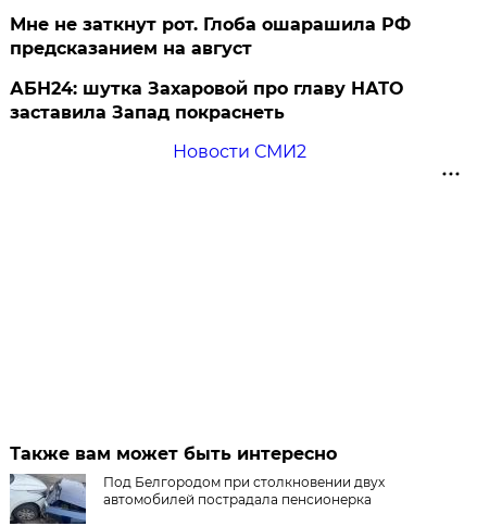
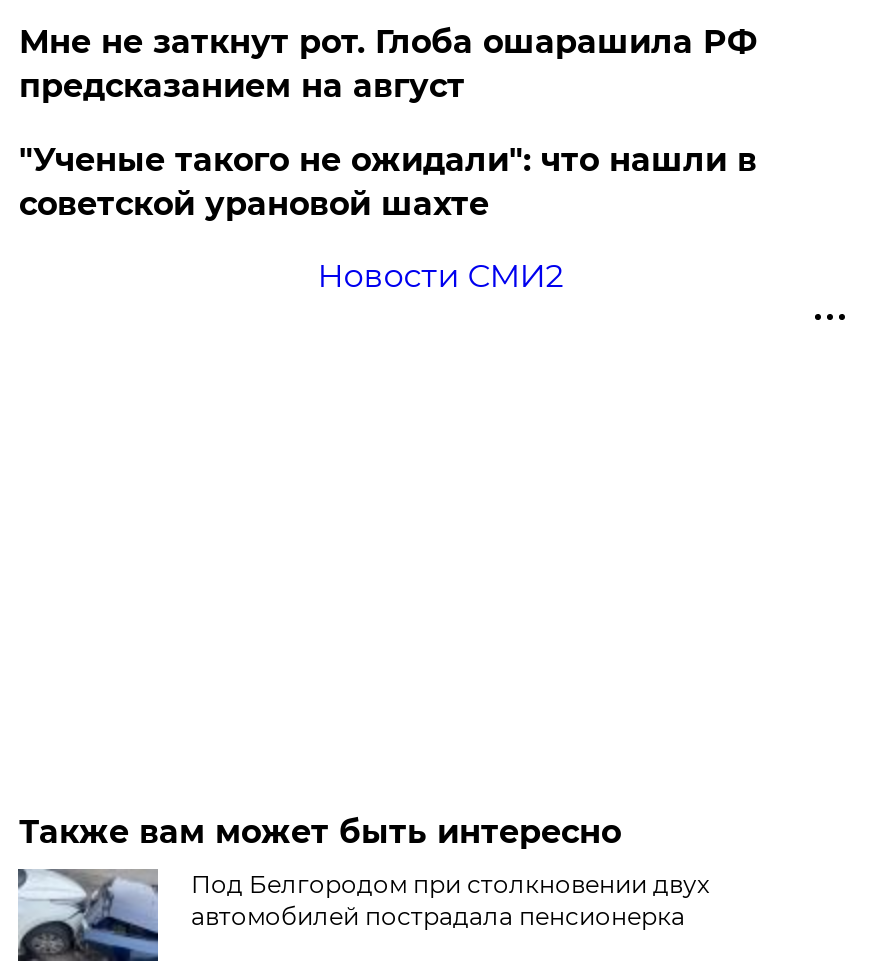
[10,78,404,123] АБН24: шутка Захаровой про главу НАТО | заставила Запад покраснеть -> [19,141,757,223] "Ученые такого не ожидали": что нашли в | советской урановой шахте

